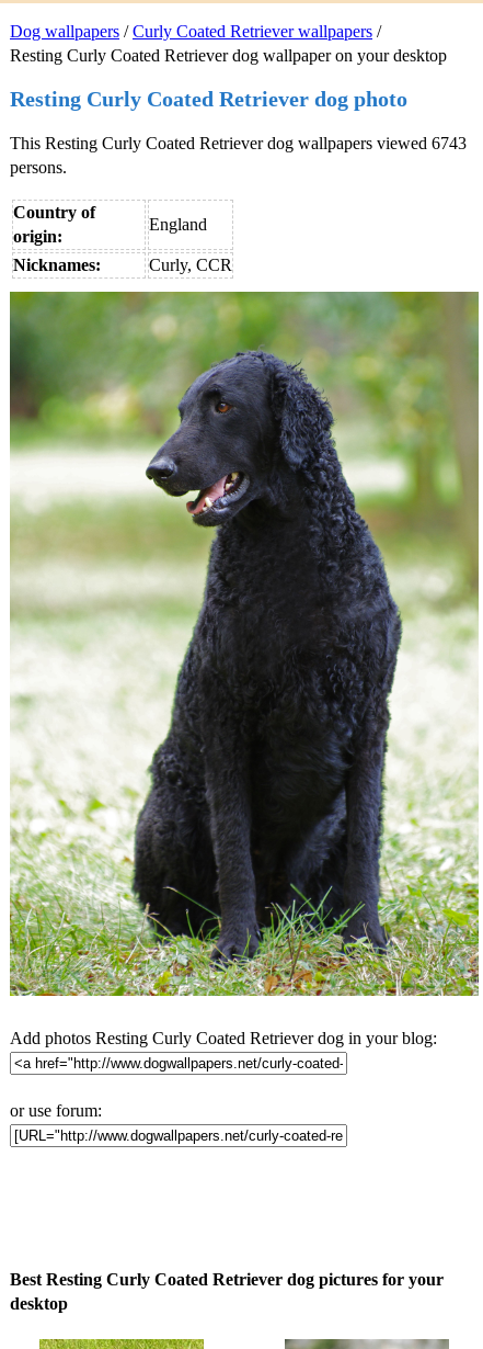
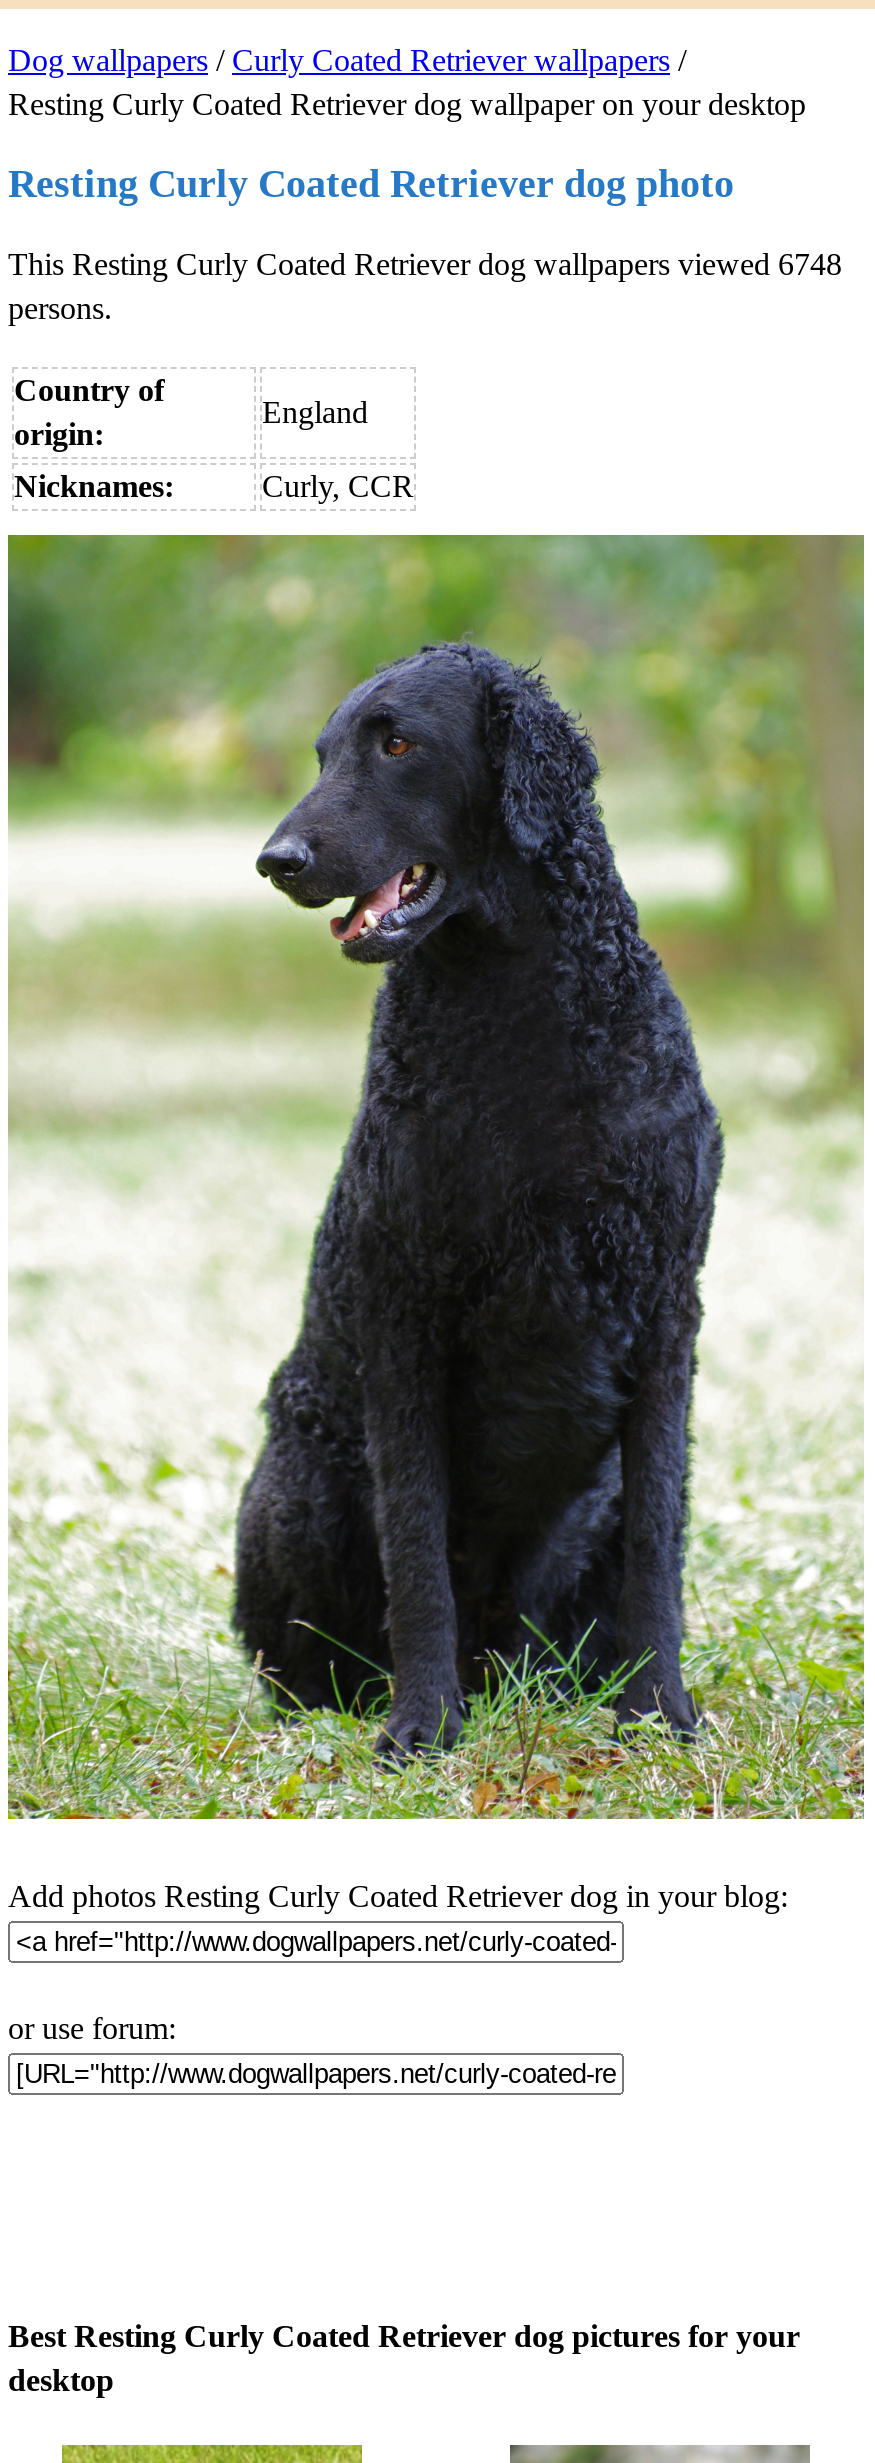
[10,133,467,152] This Resting Curly Coated Retriever dog wallpapers viewed 6743 -> [8,246,842,280] This Resting Curly Coated Retriever dog wallpapers viewed 6748

